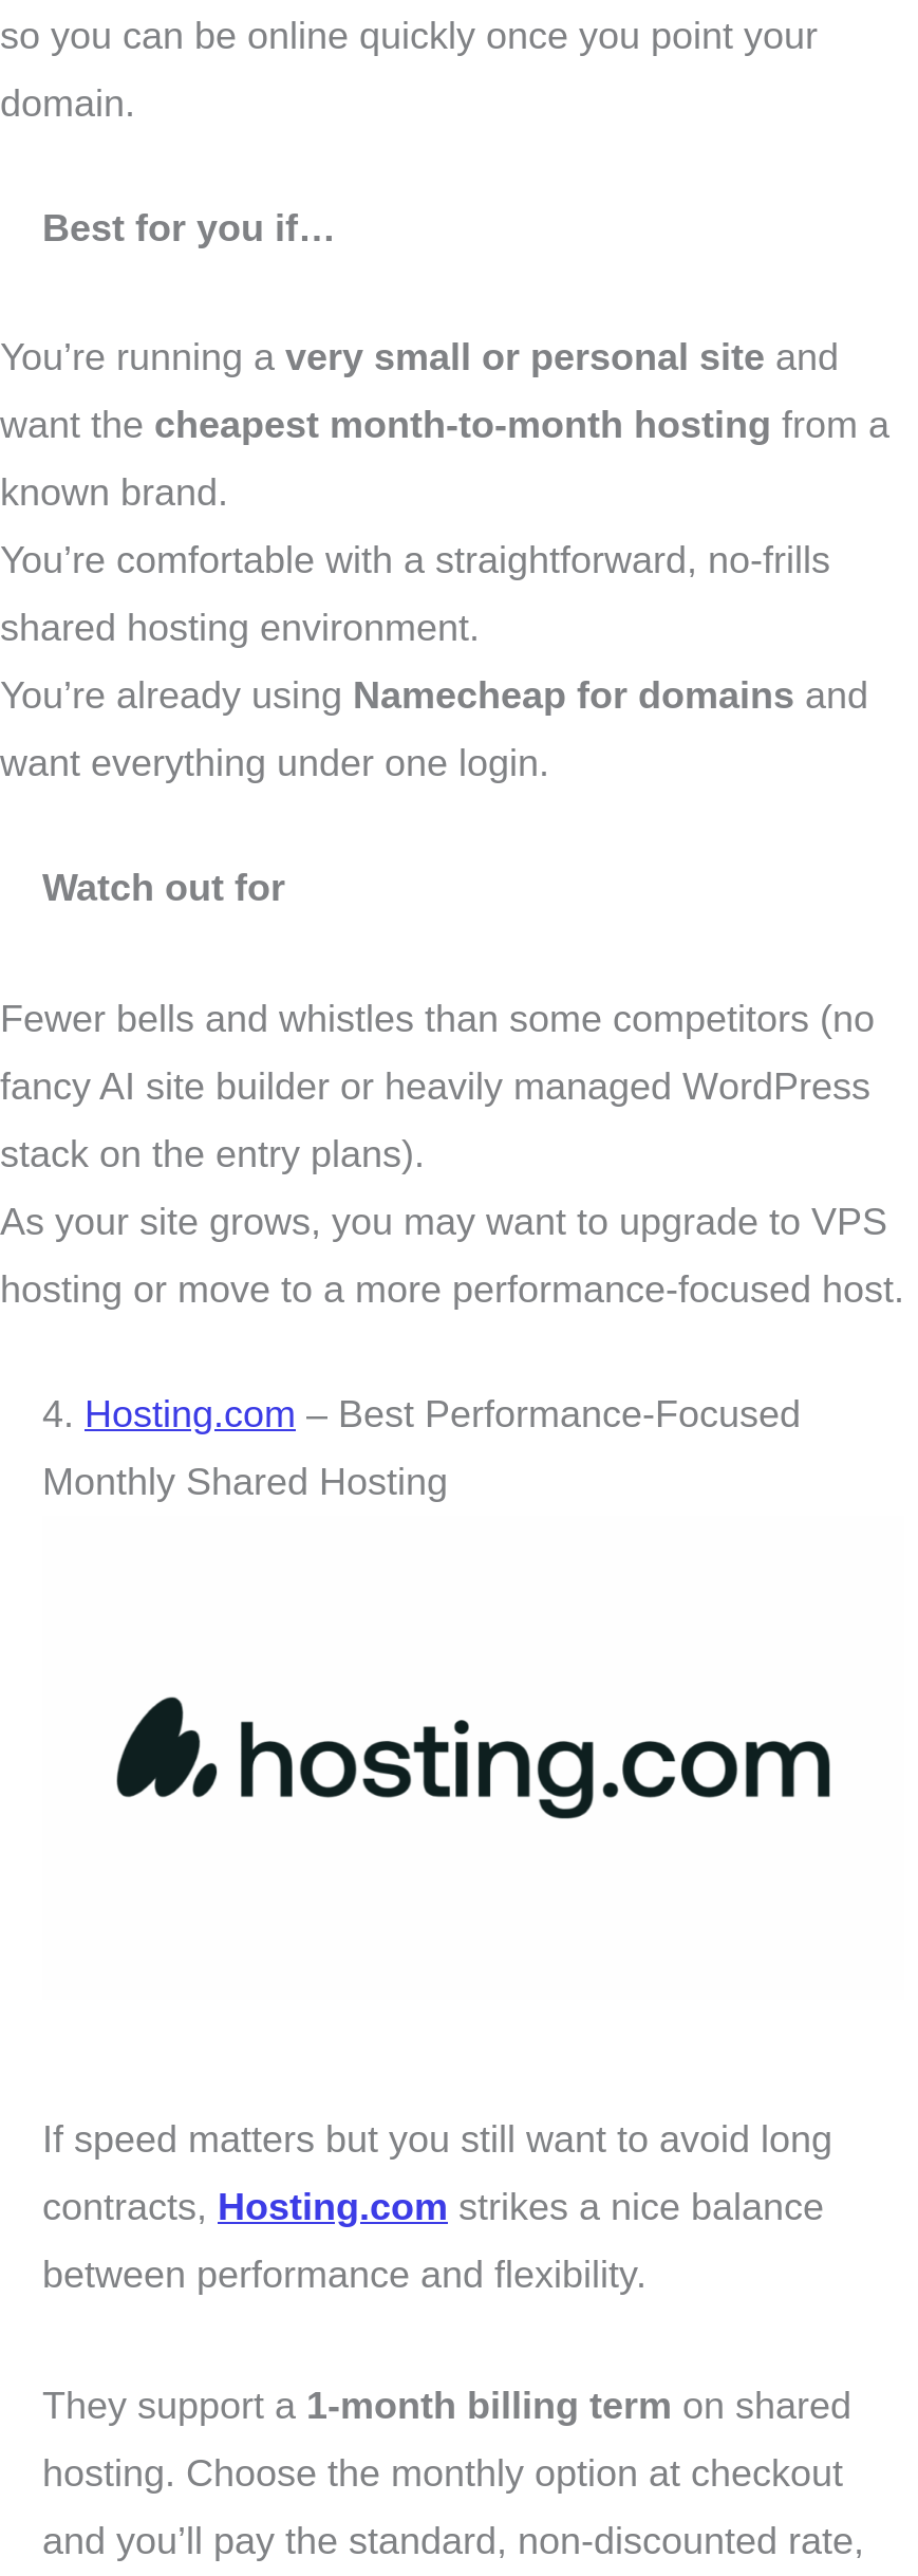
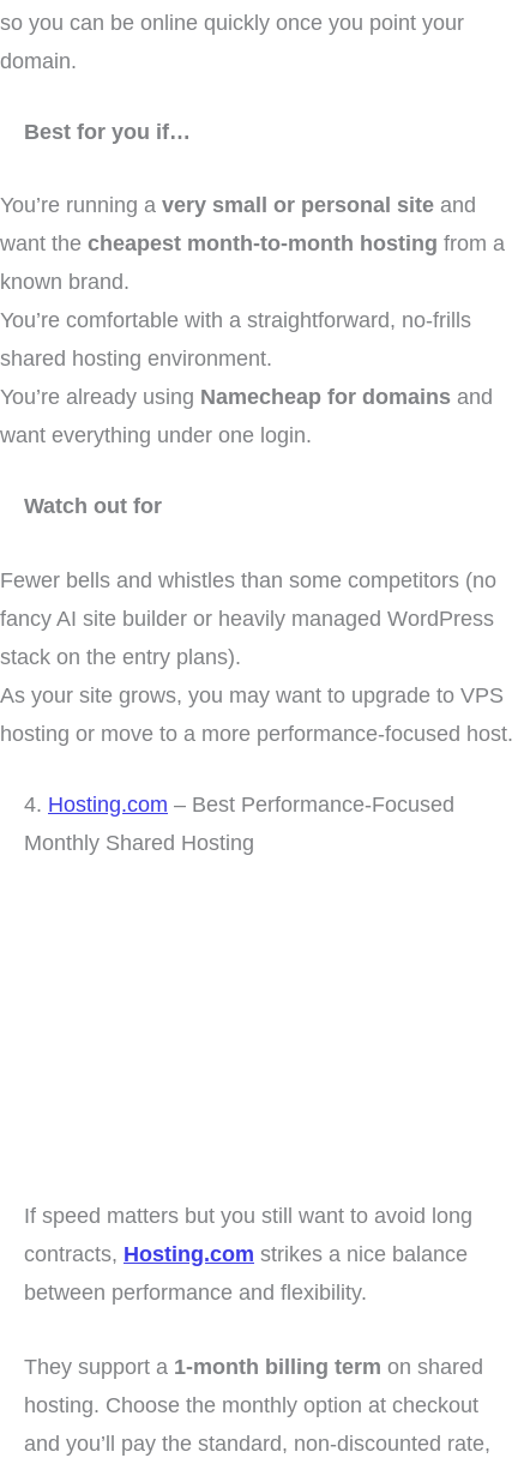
[114,1695,220,1799] [image] -> none
[239,1717,832,1820] [image] -> none

